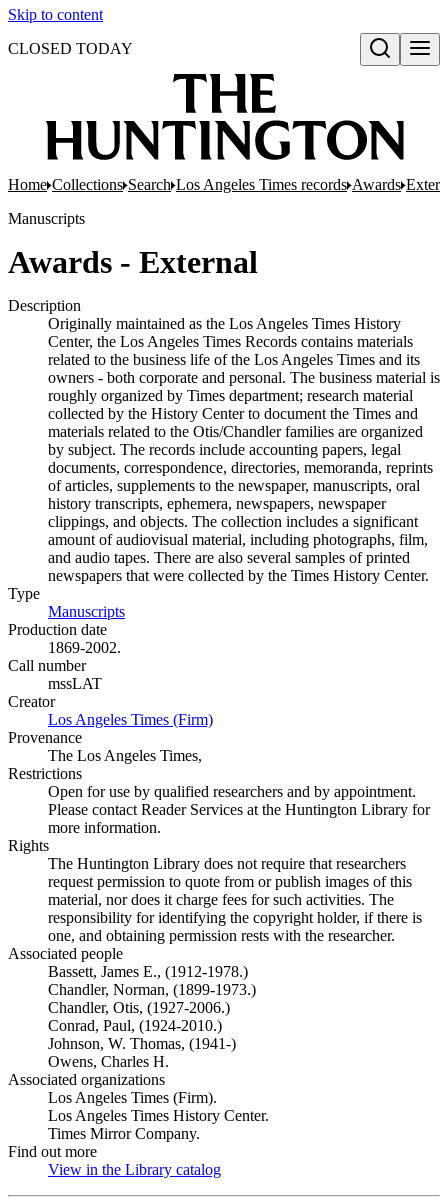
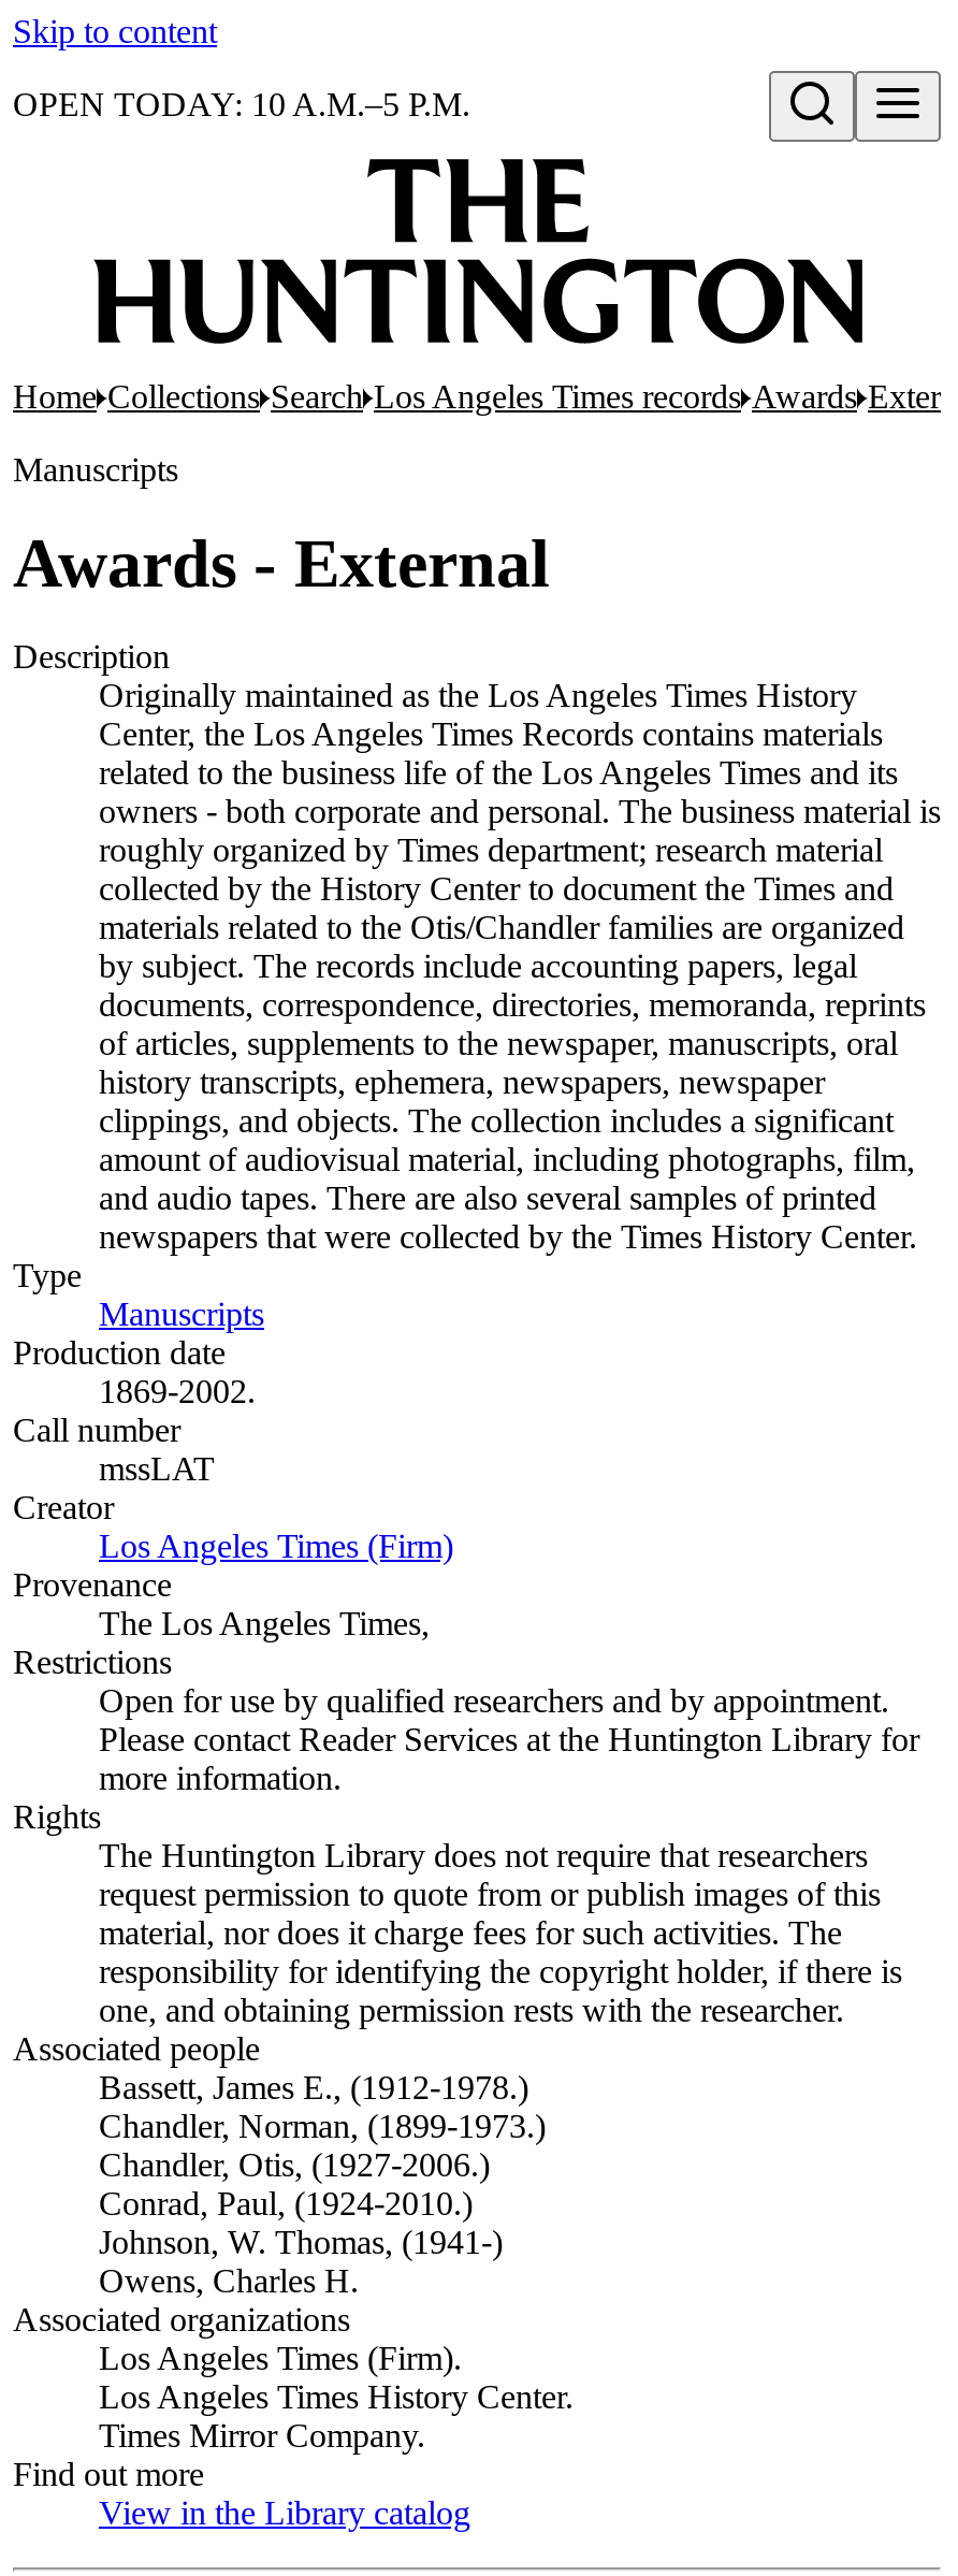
[8,40,133,57] CLOSED TODAY -> [13,86,470,122] OPEN TODAY: 10 A.M.–5 P.M.

